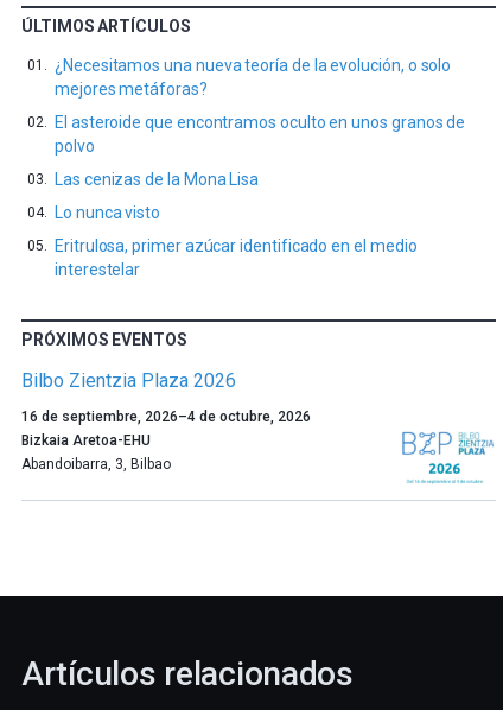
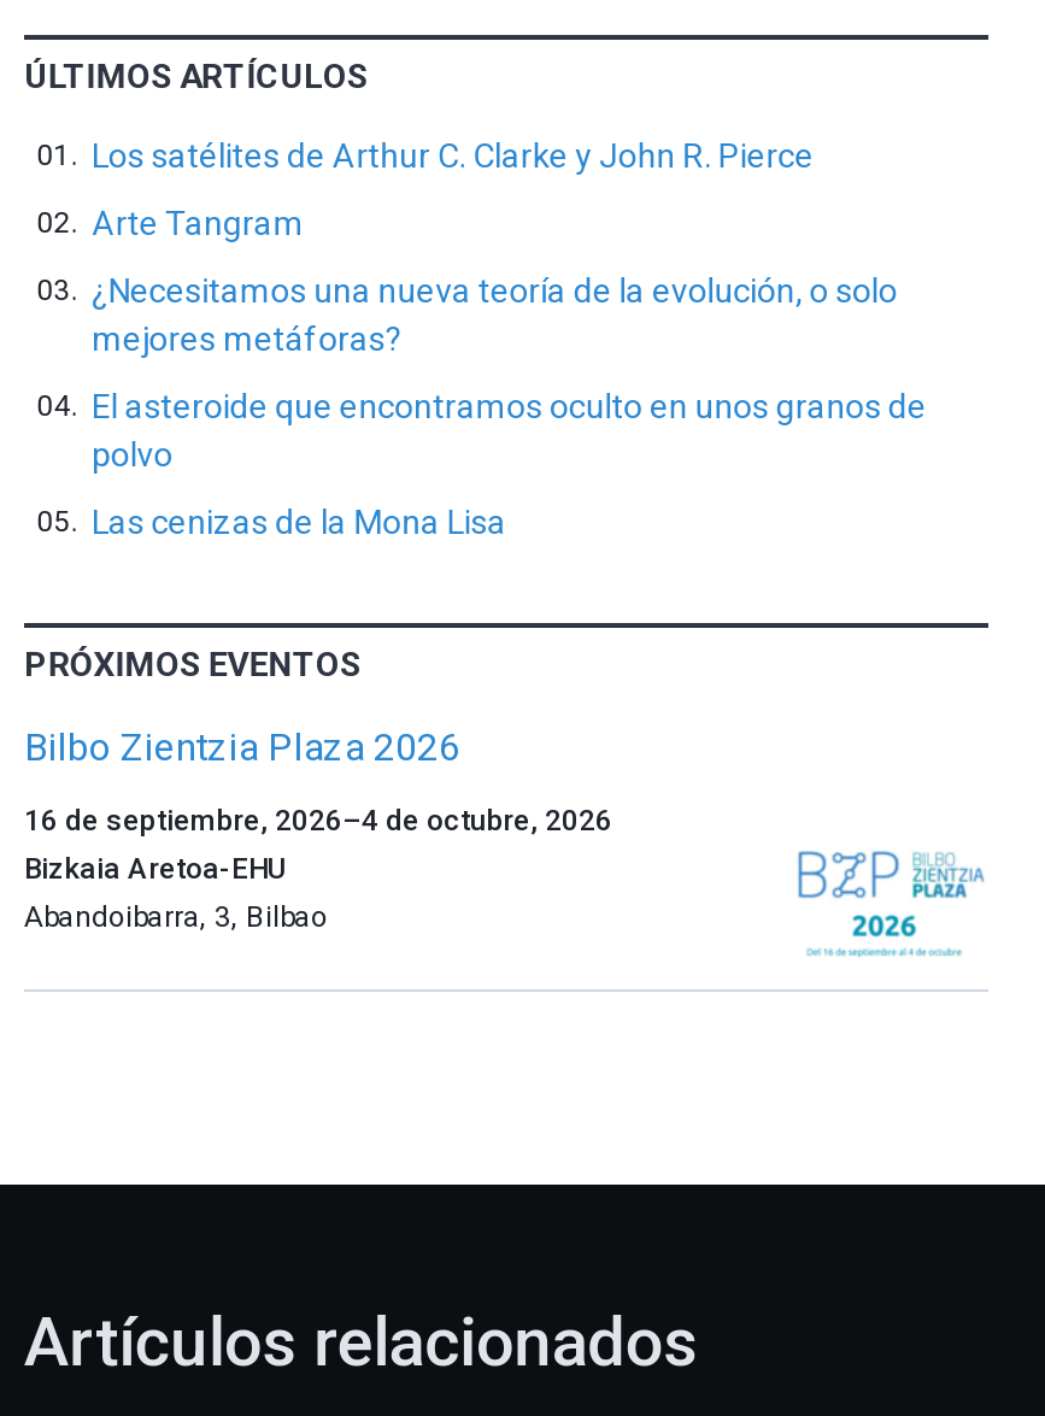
none -> [92,136,814,242] Los satélites de Arthur C. Clarke y John R. Pierce | Arte Tangram
moved [55,56,465,189] -> [92,271,926,541]: ¿Necesitamos una nueva teoría de la evolución, o solo | mejores metáforas? | El asteroide que encontramos oculto en unos granos de | polvo | Las cenizas de la Mona Lisa
[55,203,417,279] Lo nunca visto | Eritrulosa, primer azúcar identificado en el medio | interestelar -> none

